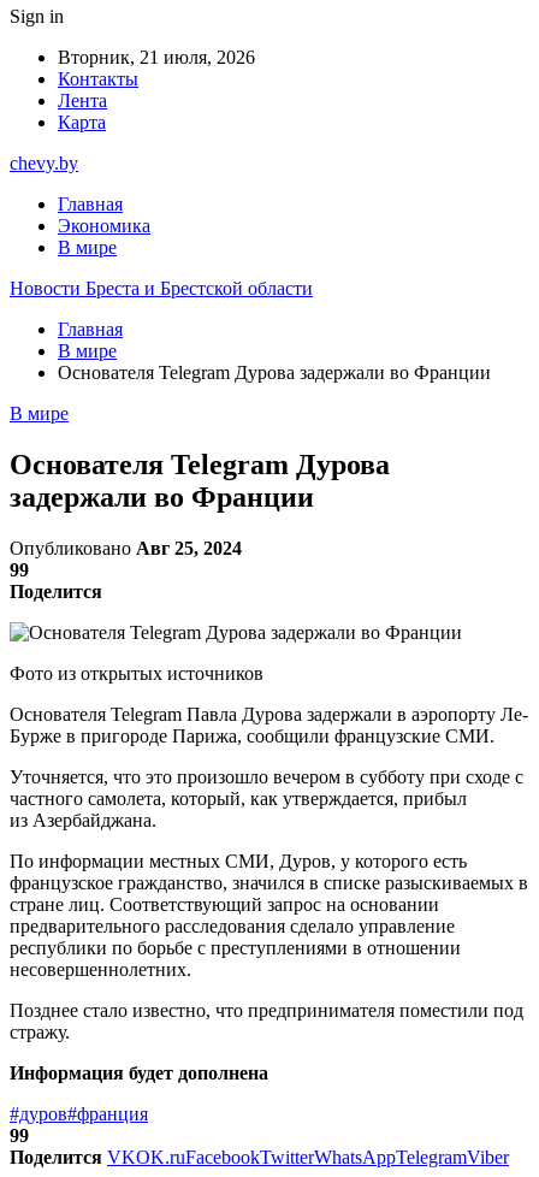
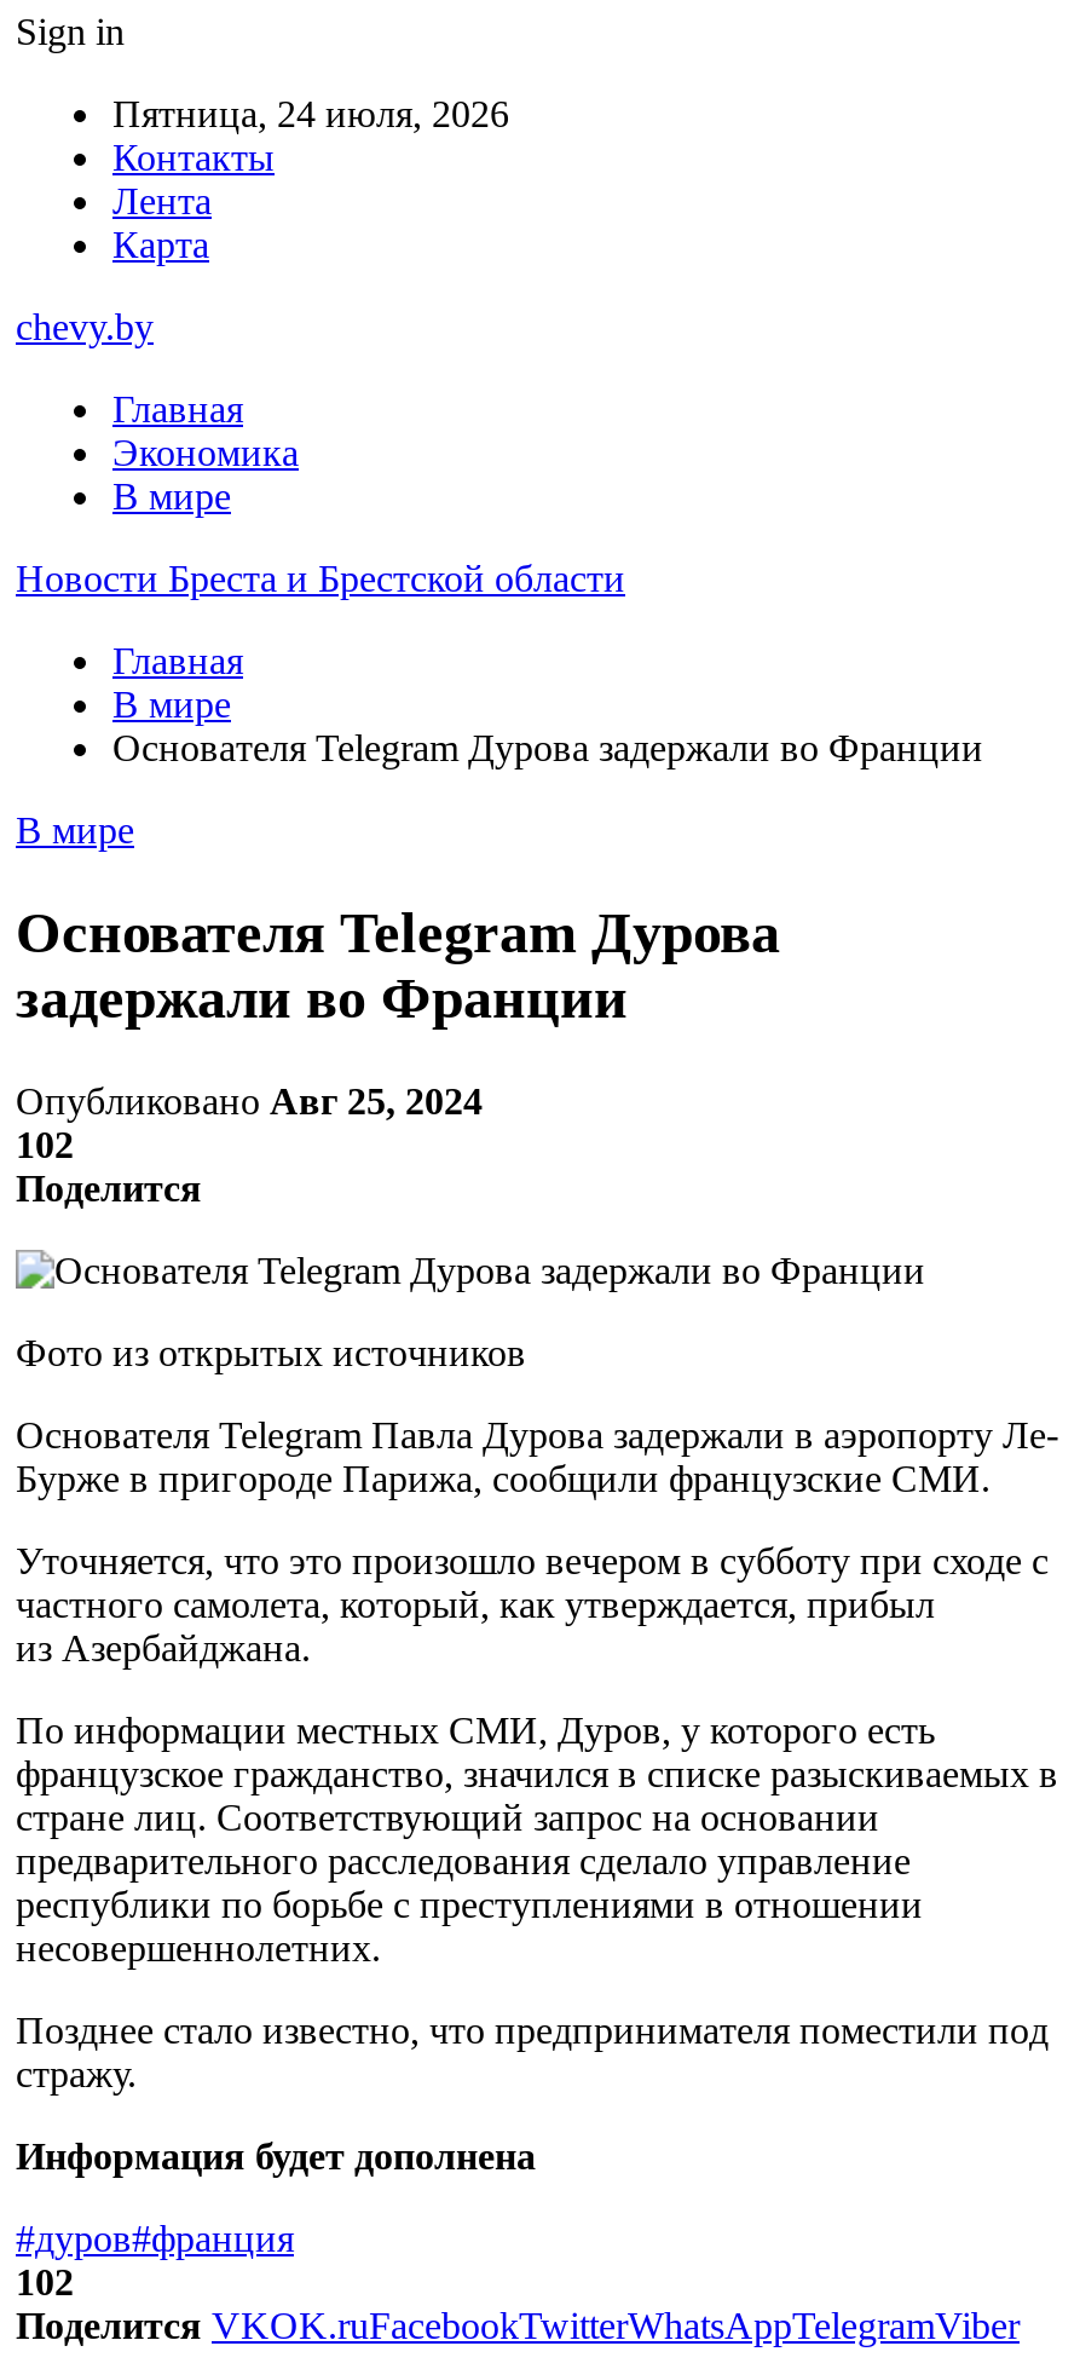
[58,47,255,67] Вторник, 21 июля, 2026 -> [112,93,509,134] Пятница, 24 июля, 2026
[10,559,29,580] 99 -> [16,1124,74,1165] 102
[10,1125,29,1145] 99 -> [16,2261,74,2302] 102

